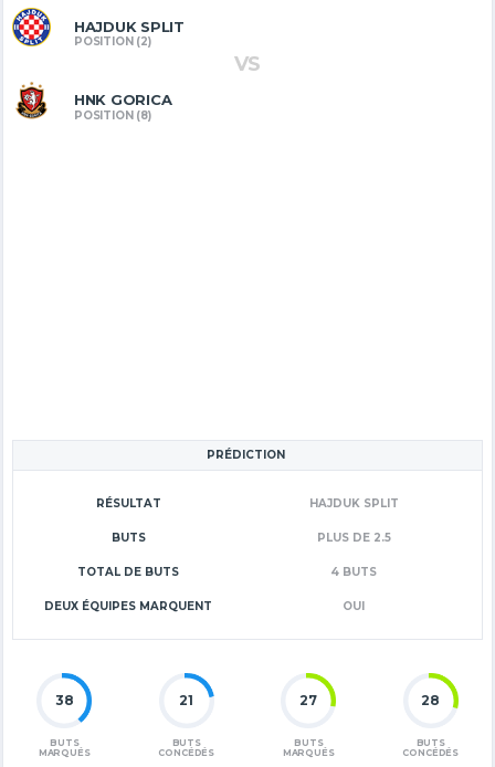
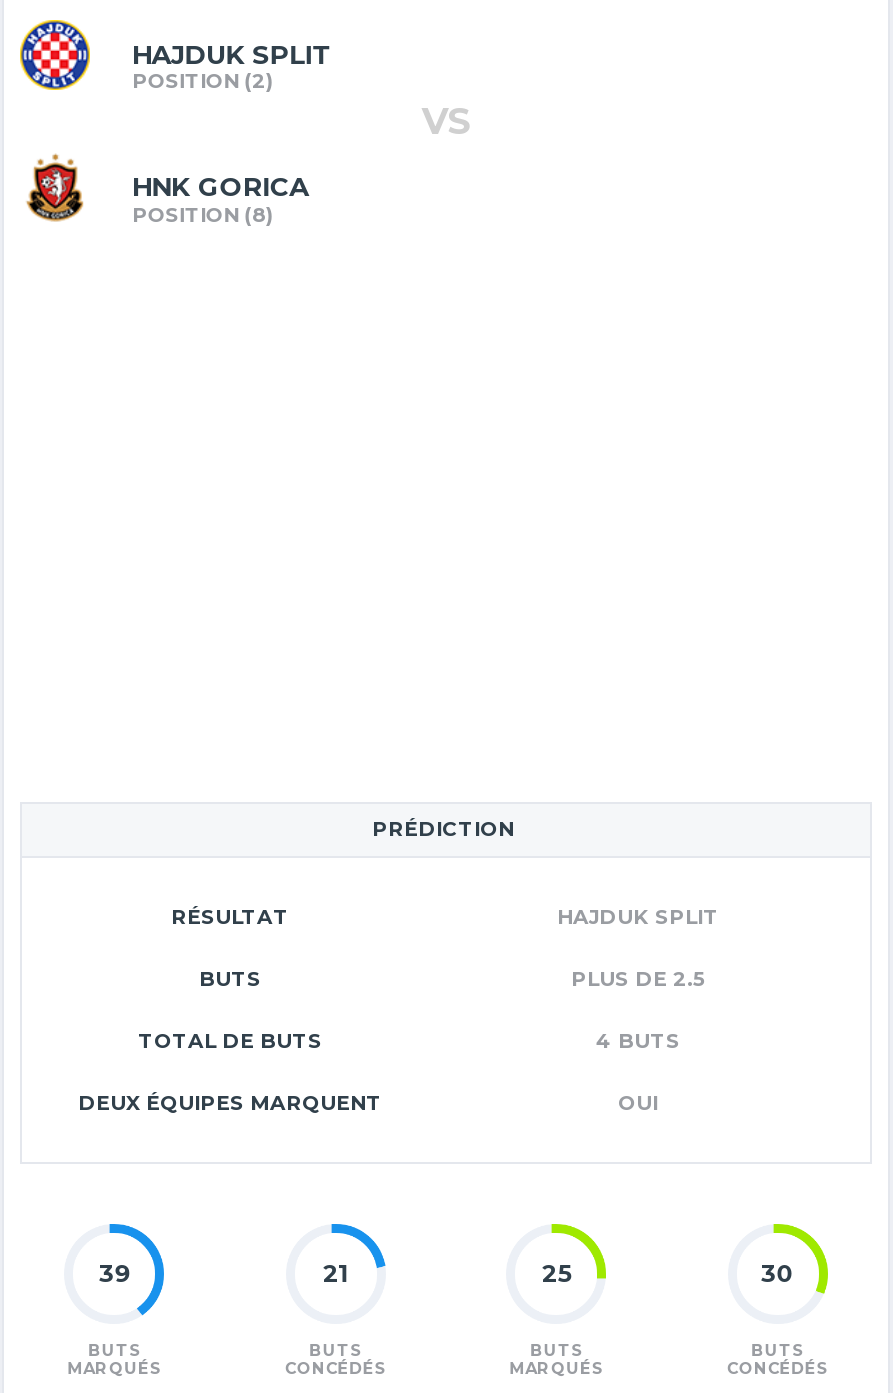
[55,691,73,708] 38 -> [99,1257,130,1287] 39
[300,691,317,708] 27 -> [542,1257,571,1287] 25
[422,691,440,708] 28 -> [761,1257,794,1287] 30

